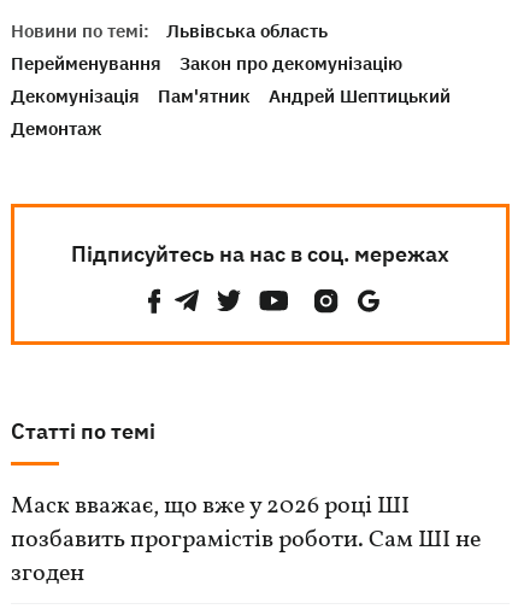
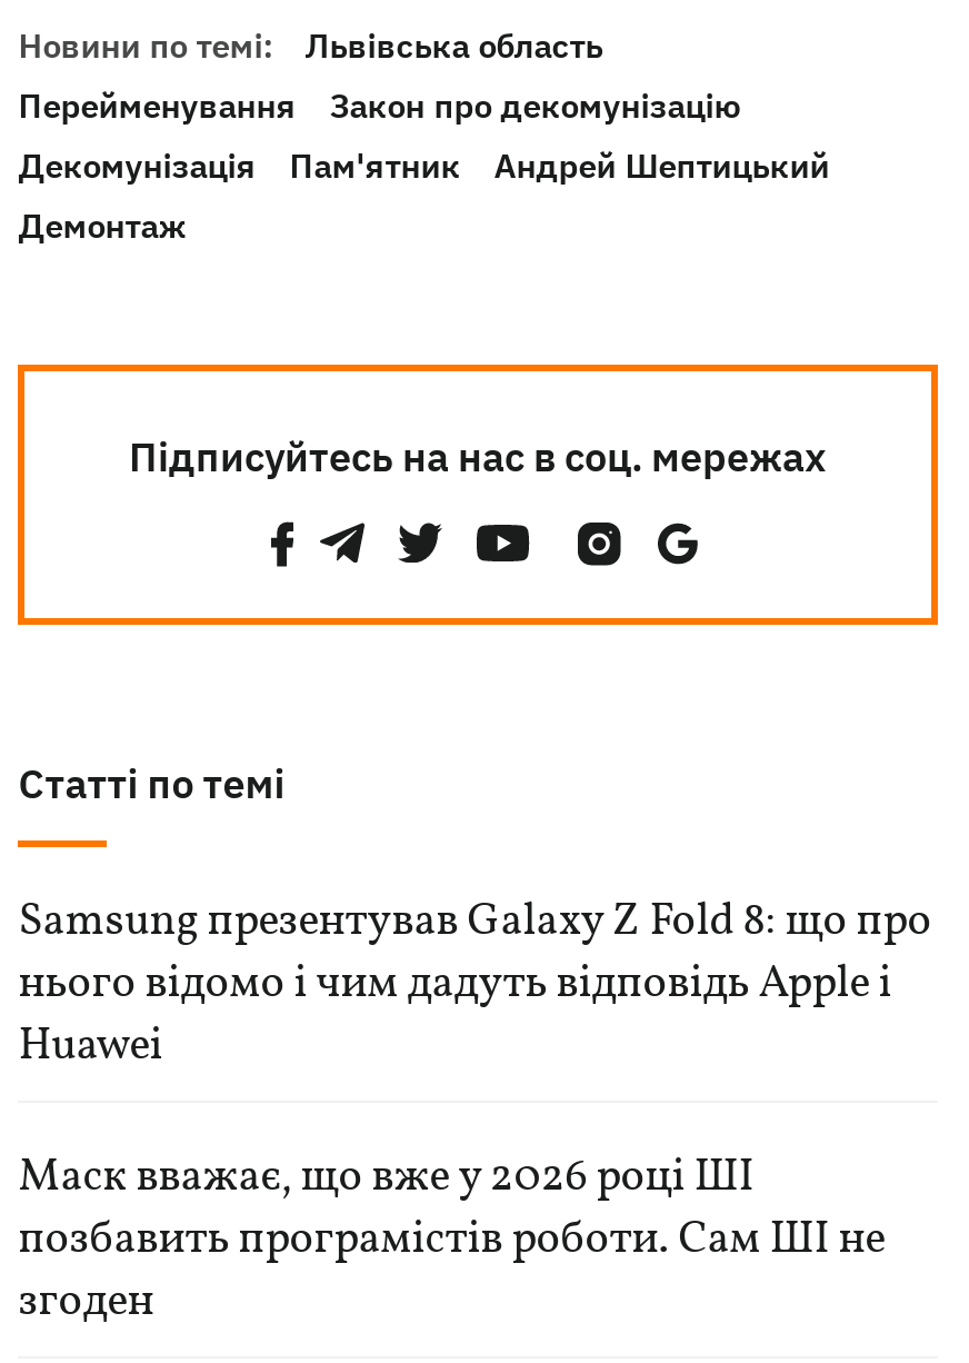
none -> [18,892,932,1079] Samsung презентував Galaxy Z Fold 8: що про | нього відомо і чим дадуть відповідь Apple і | Huawei

